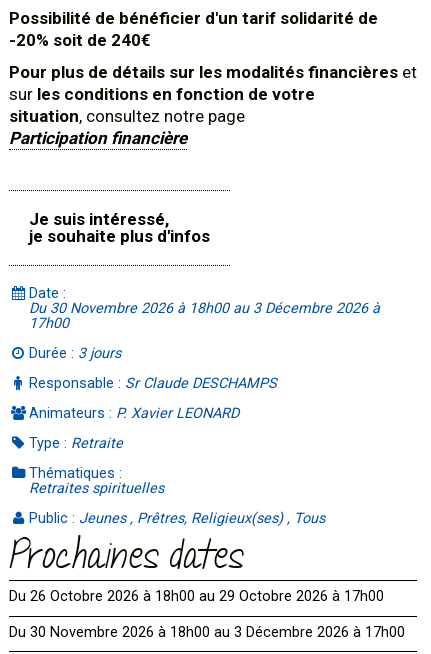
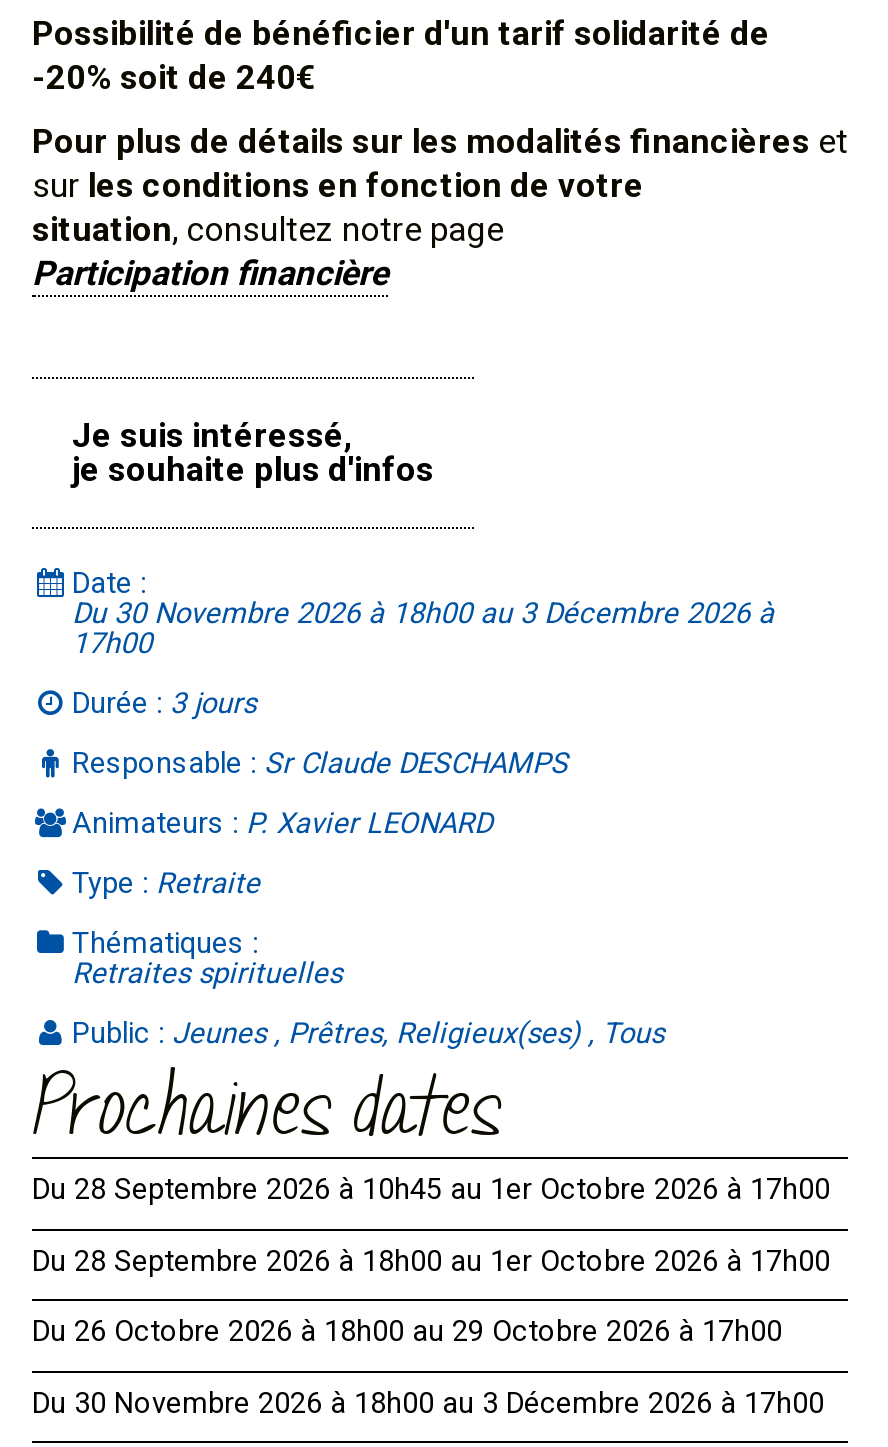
none -> [32,1173,830,1278] Du 28 Septembre 2026 à 10h45 au 1er Octobre 2026 à 17h00 | Du 28 Septembre 2026 à 18h00 au 1er Octobre 2026 à 17h00

